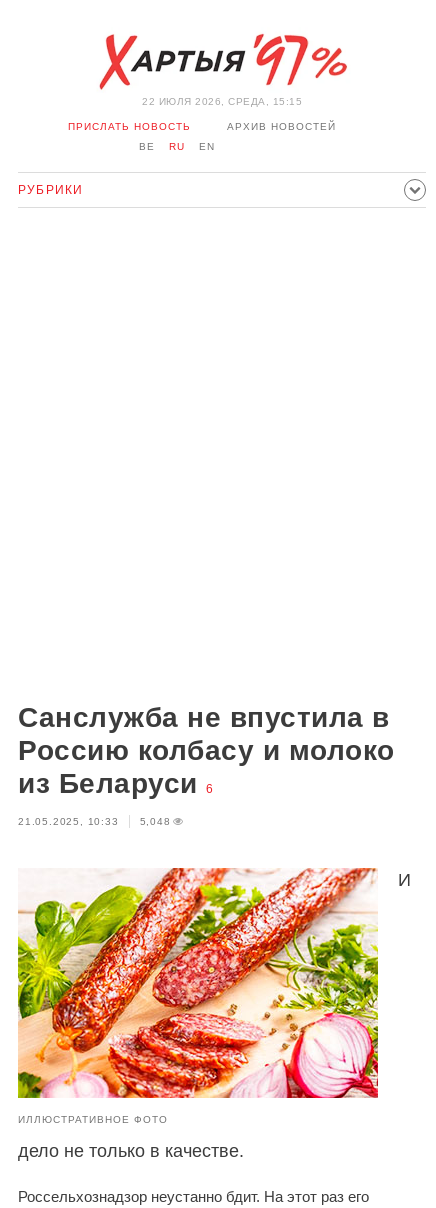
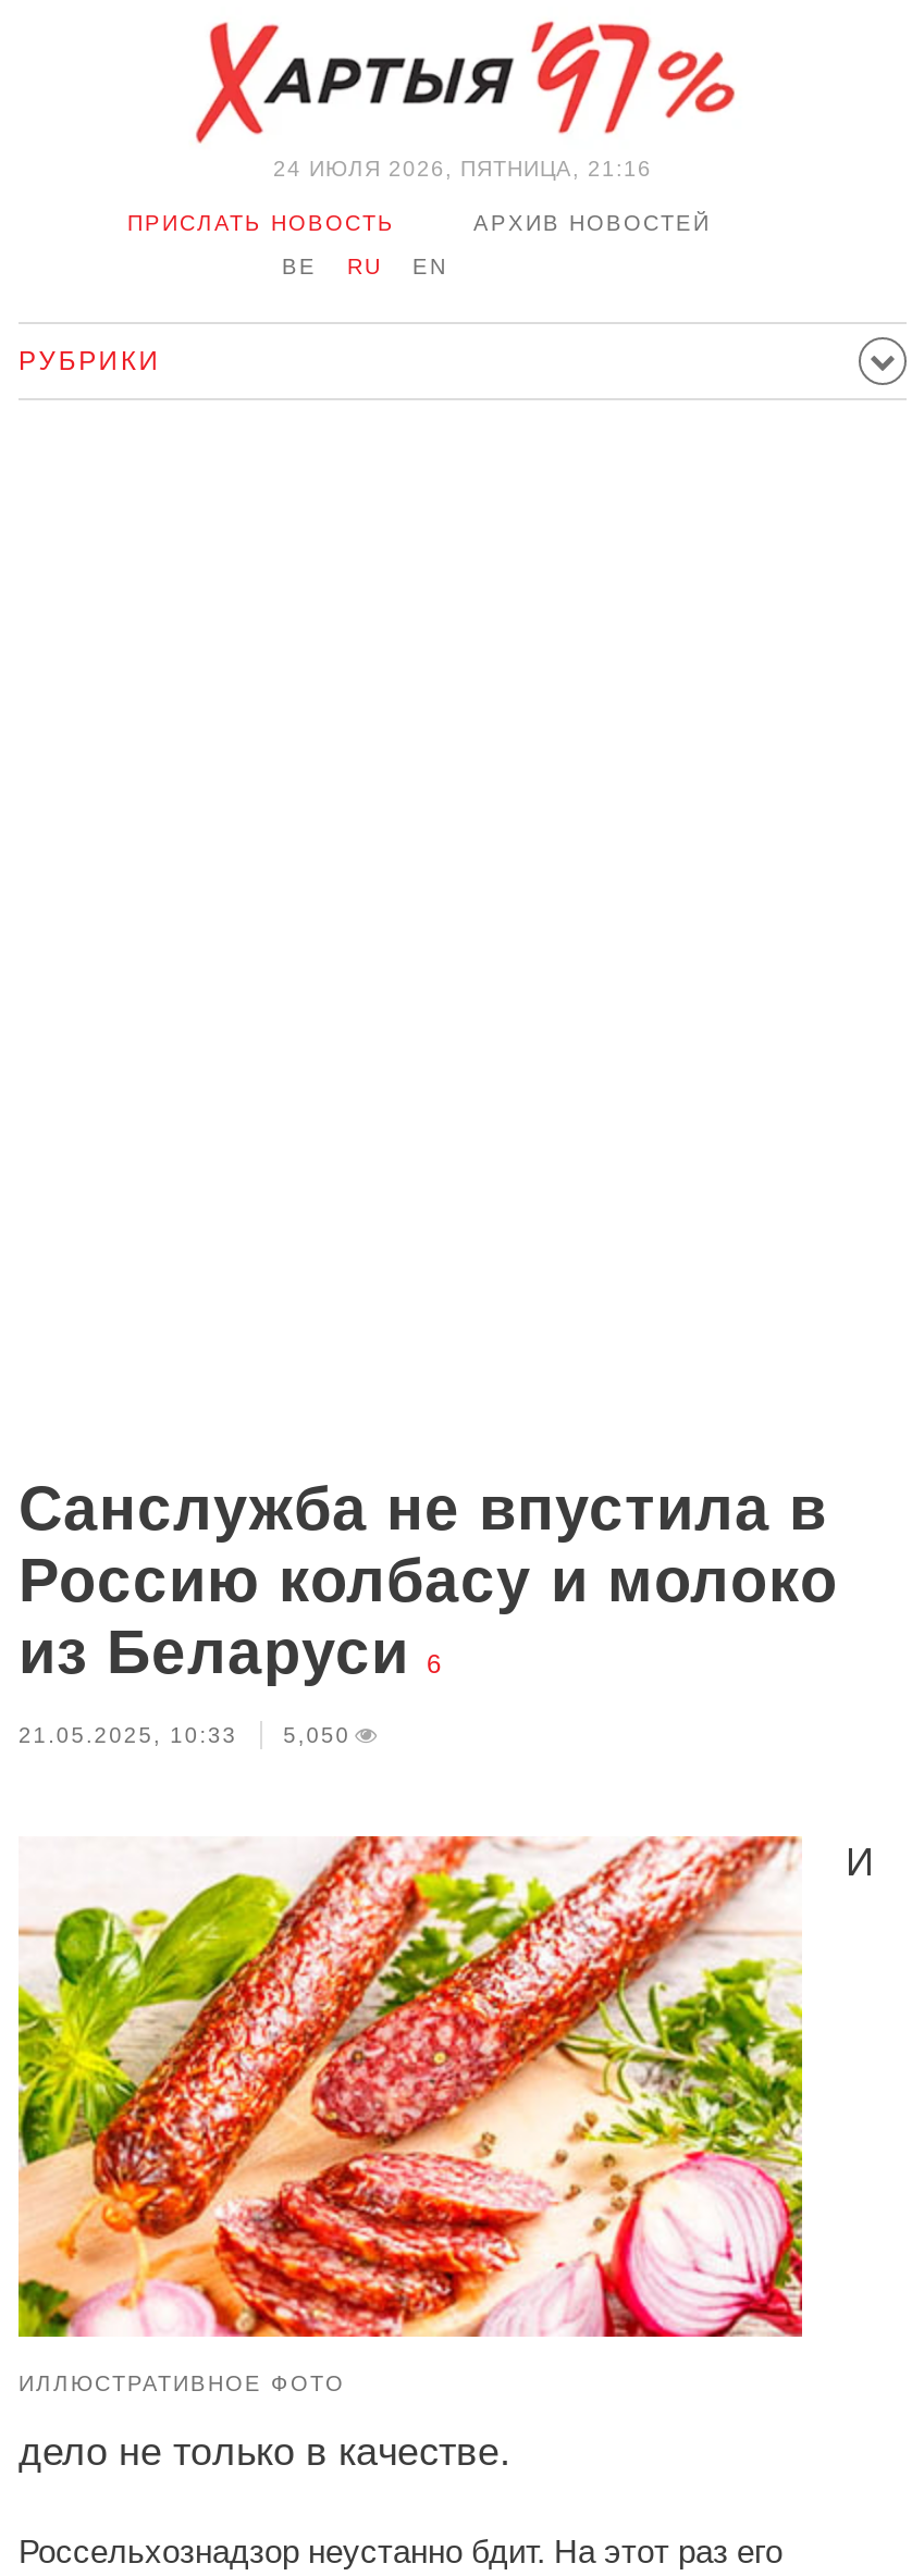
[142,96,302,107] 22 ИЮЛЯ 2026, СРЕДА, 15:15 -> [273,157,652,181] 24 ИЮЛЯ 2026, ПЯТНИЦА, 21:16
[18,816,171,827] 21.05.2025, 10:33 5,048 -> [19,1723,351,1747] 21.05.2025, 10:33 5,050

